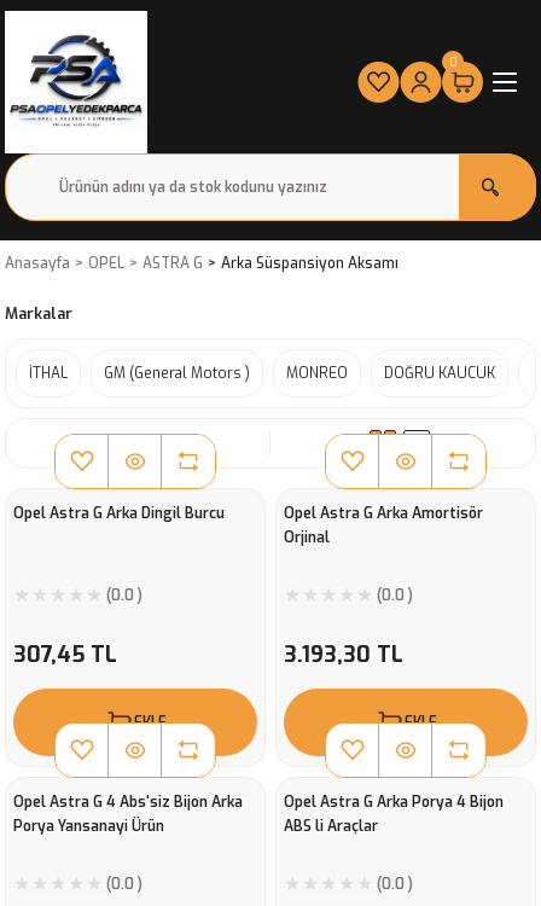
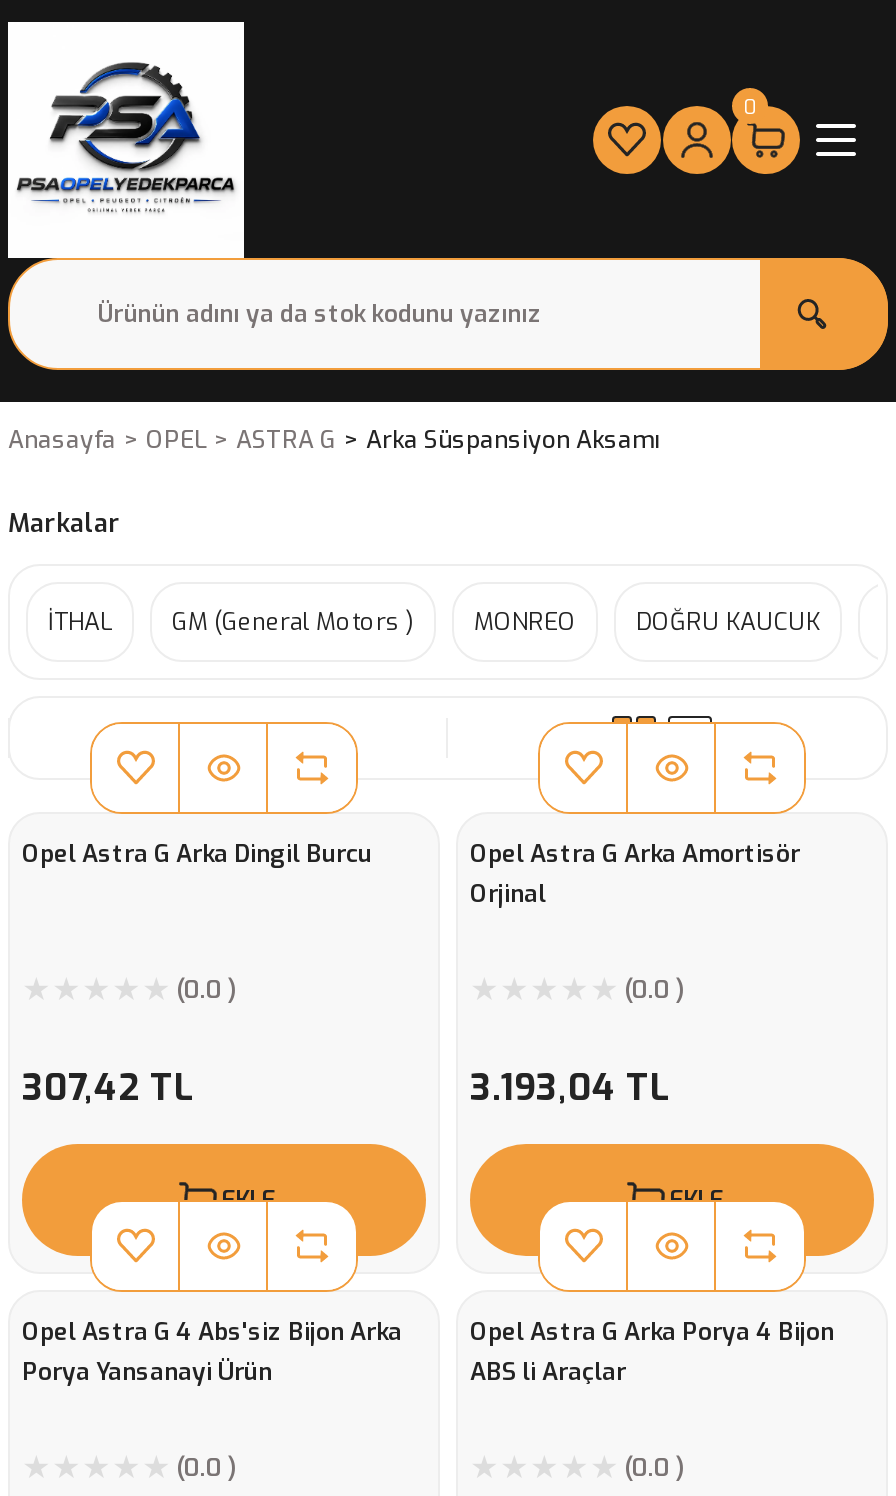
[13,640,117,669] 307,45 TL -> [22,1063,194,1111] 307,42 TL
[284,640,403,669] 3.193,30 TL -> [470,1063,670,1111] 3.193,04 TL

